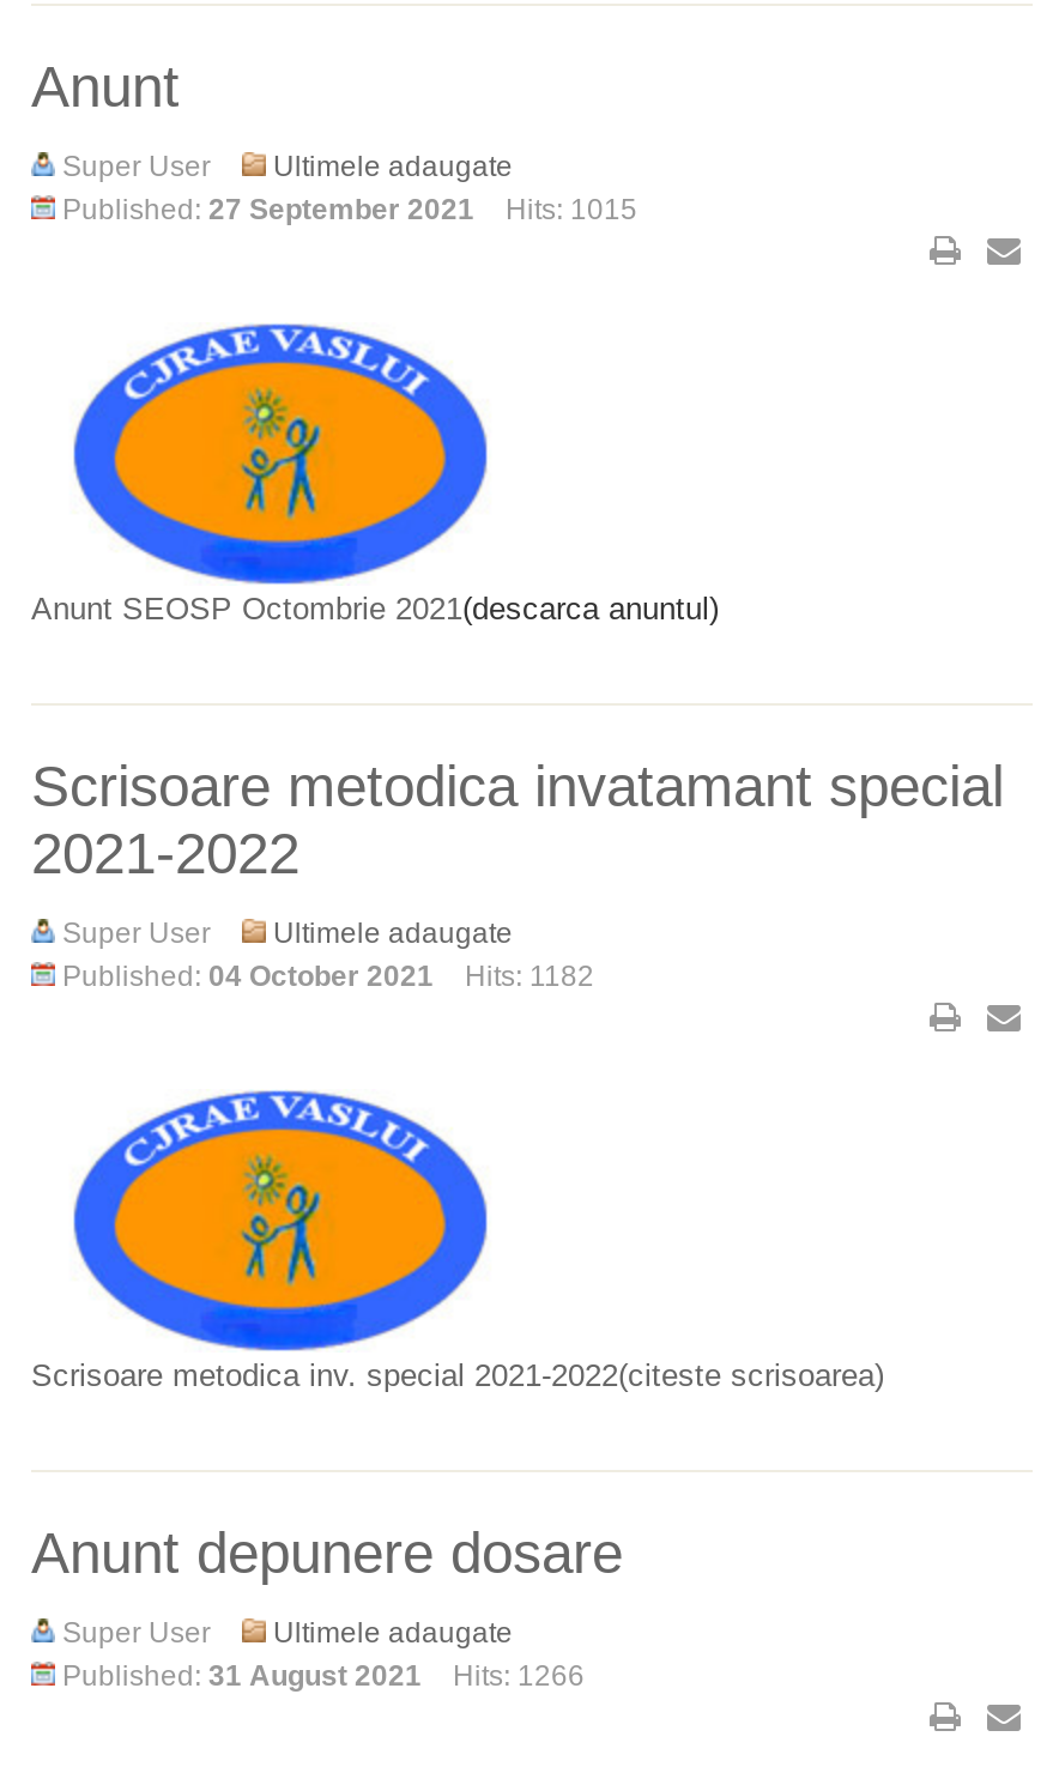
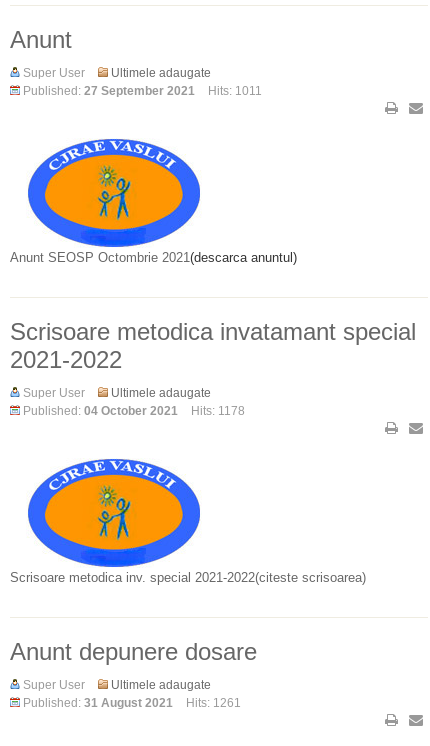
[62,192,637,225] Published: 27 September 2021 Hits: 1015 -> [23,83,262,97] Published: 27 September 2021 Hits: 1011
[62,958,594,992] Published: 04 October 2021 Hits: 1182 -> [23,403,245,417] Published: 04 October 2021 Hits: 1178
[62,1658,585,1692] Published: 31 August 2021 Hits: 1266 -> [23,695,241,709] Published: 31 August 2021 Hits: 1261

